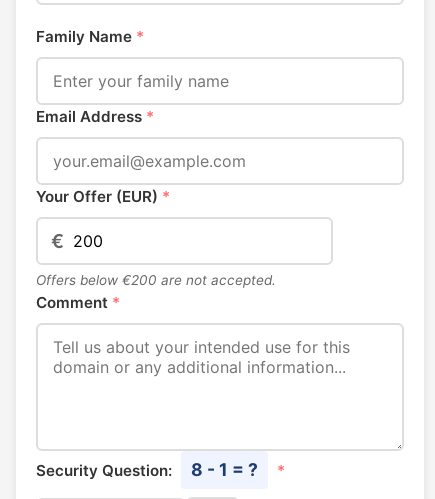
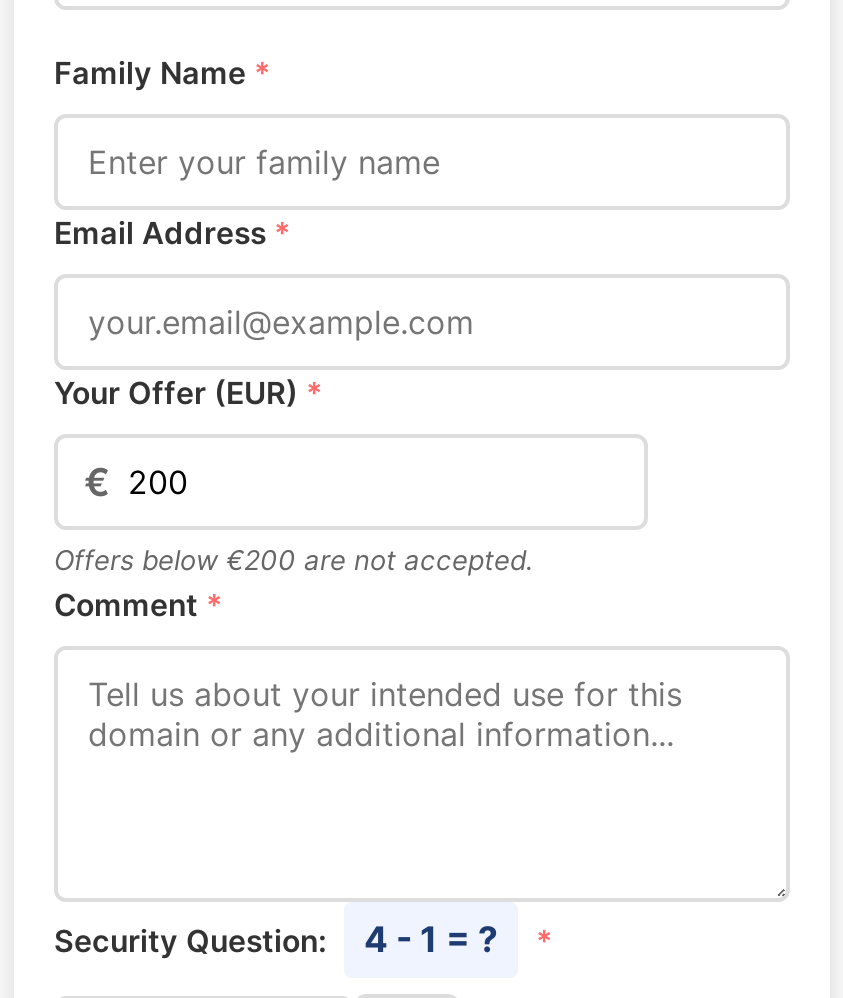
[191,459,258,480] 8 - 1 = ? -> [364,918,498,960] 4 - 1 = ?

